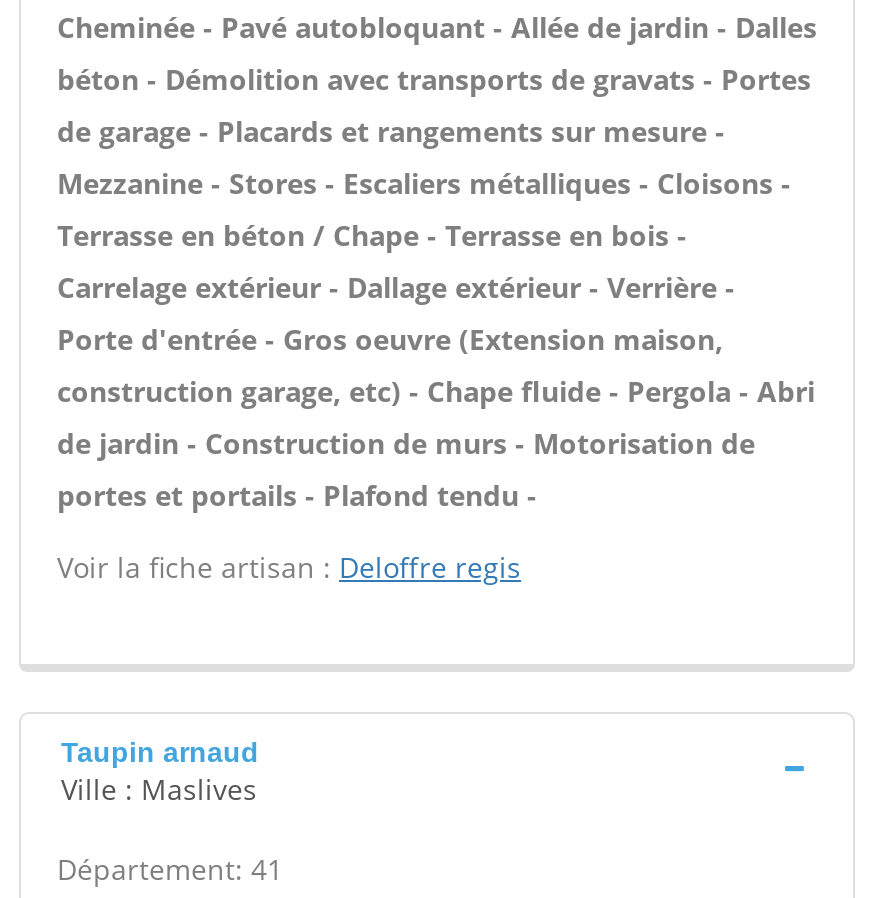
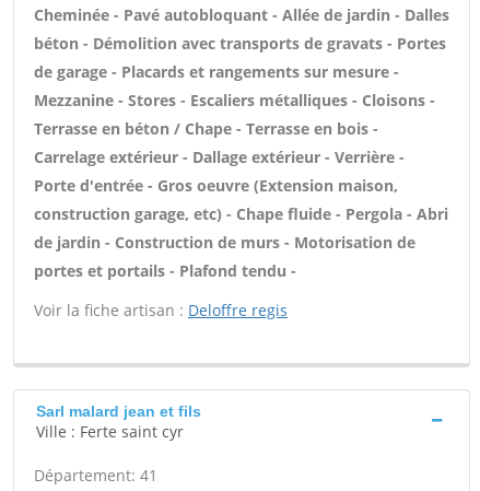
[61,736,259,808] Taupin arnaud | Ville : Maslives -> [36,402,201,442] Sarl malard jean et fils | Ville : Ferte saint cyr

